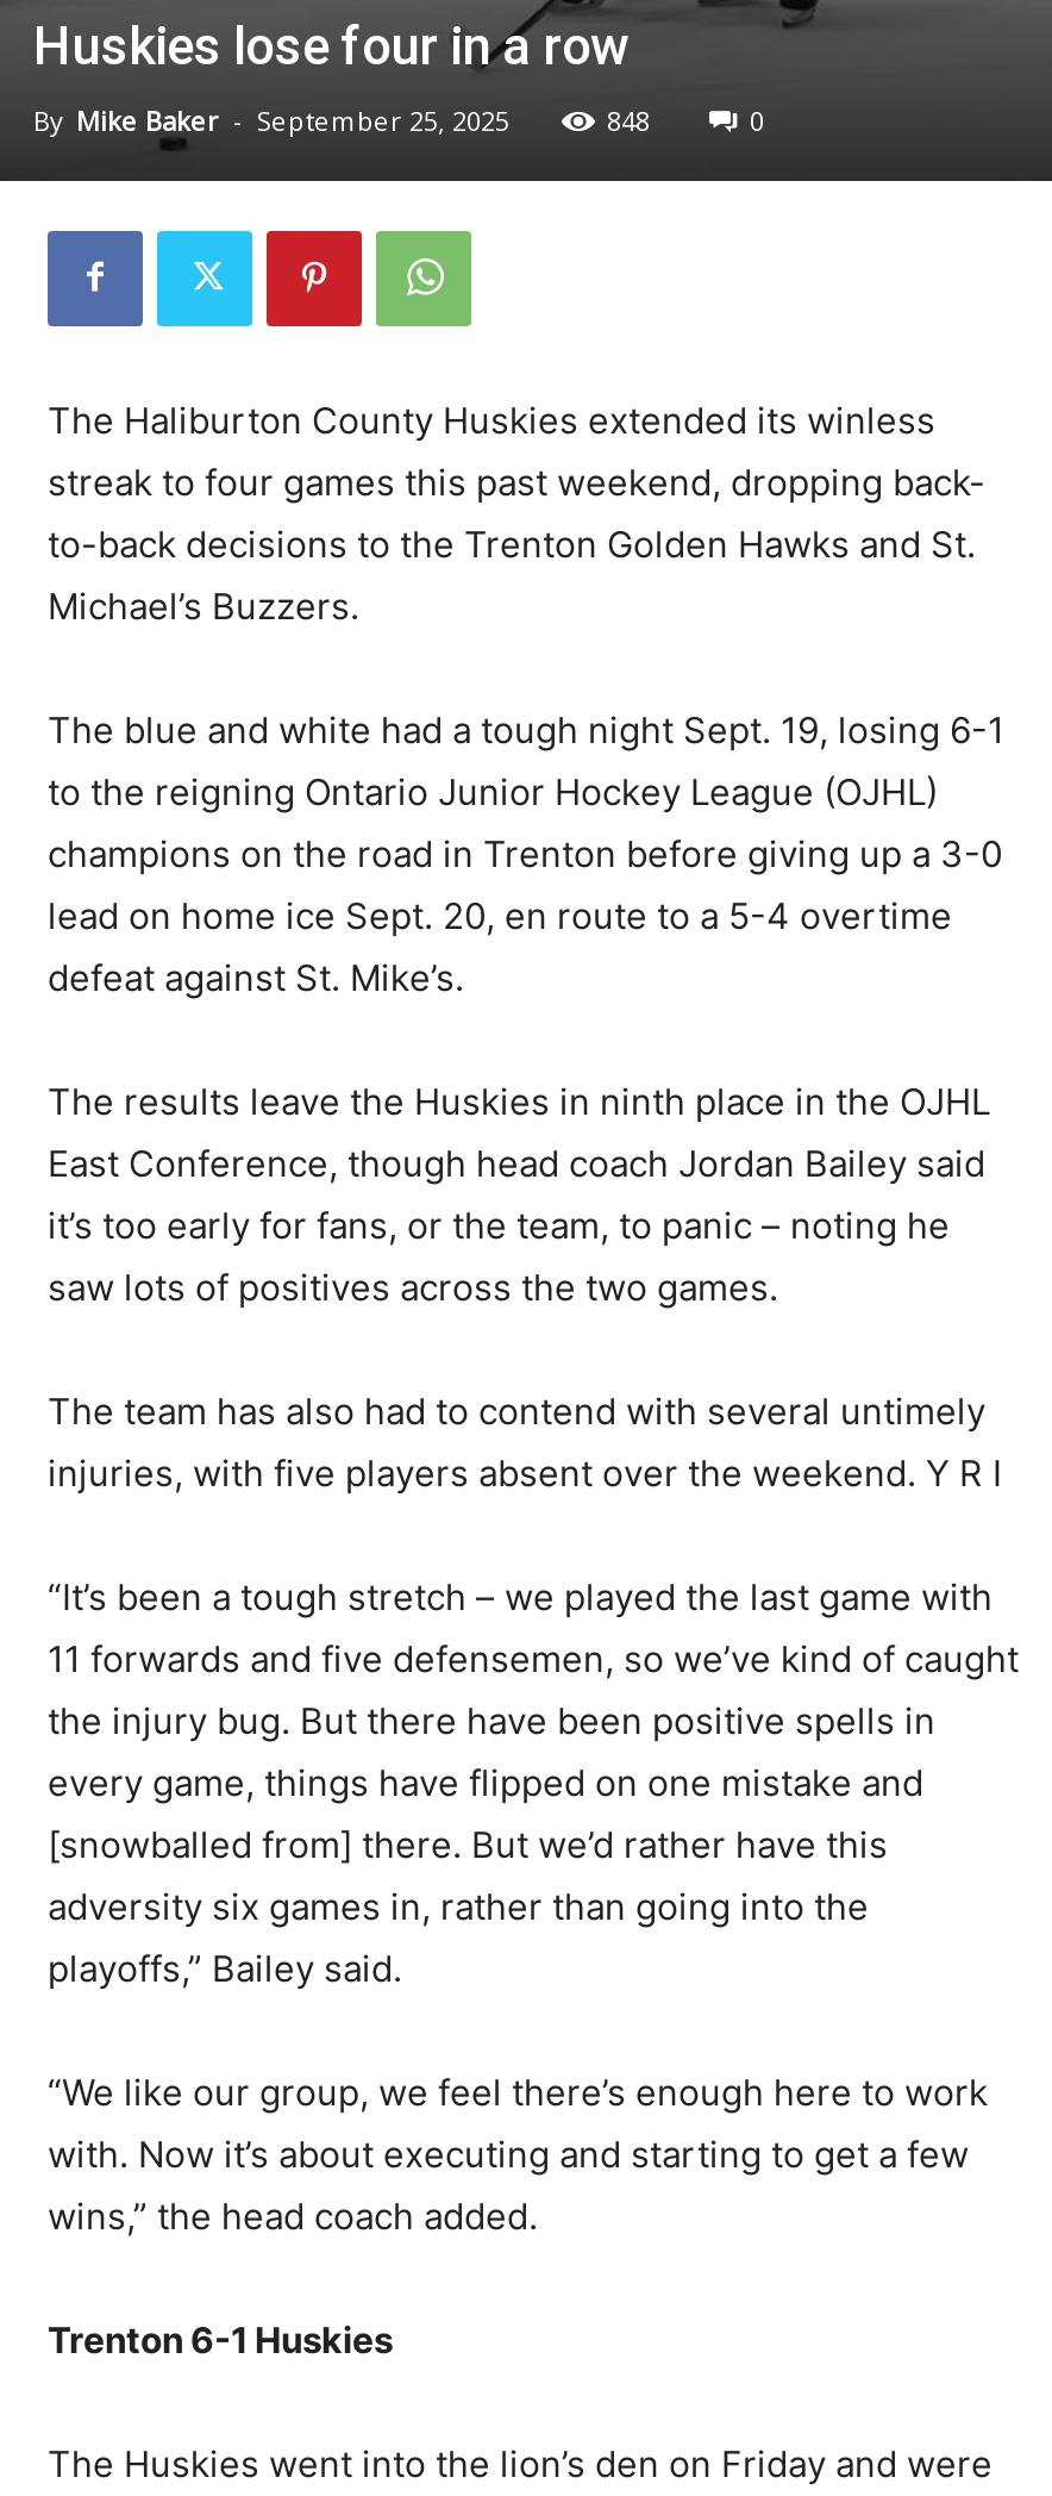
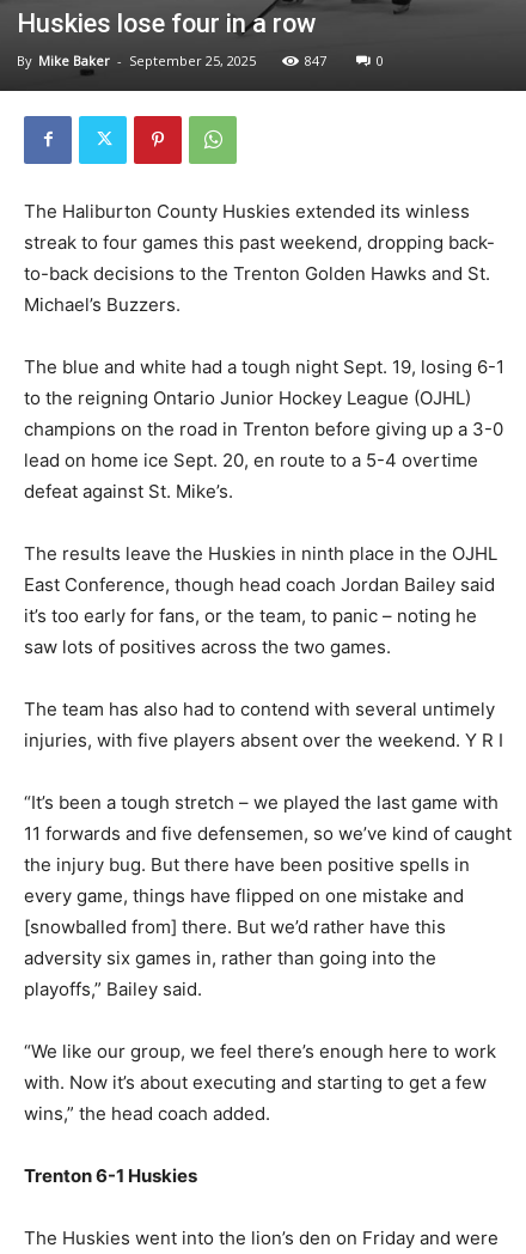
[607,102,650,138] 848 -> [305,51,326,69] 847

